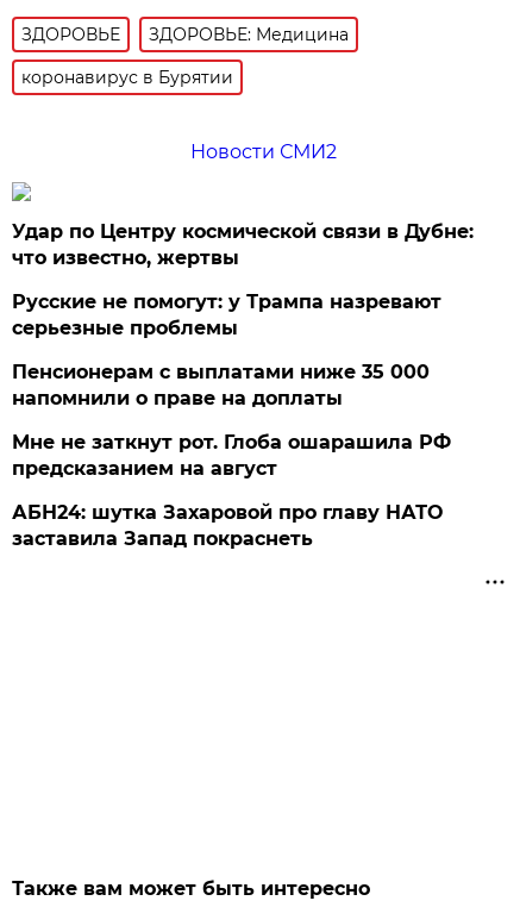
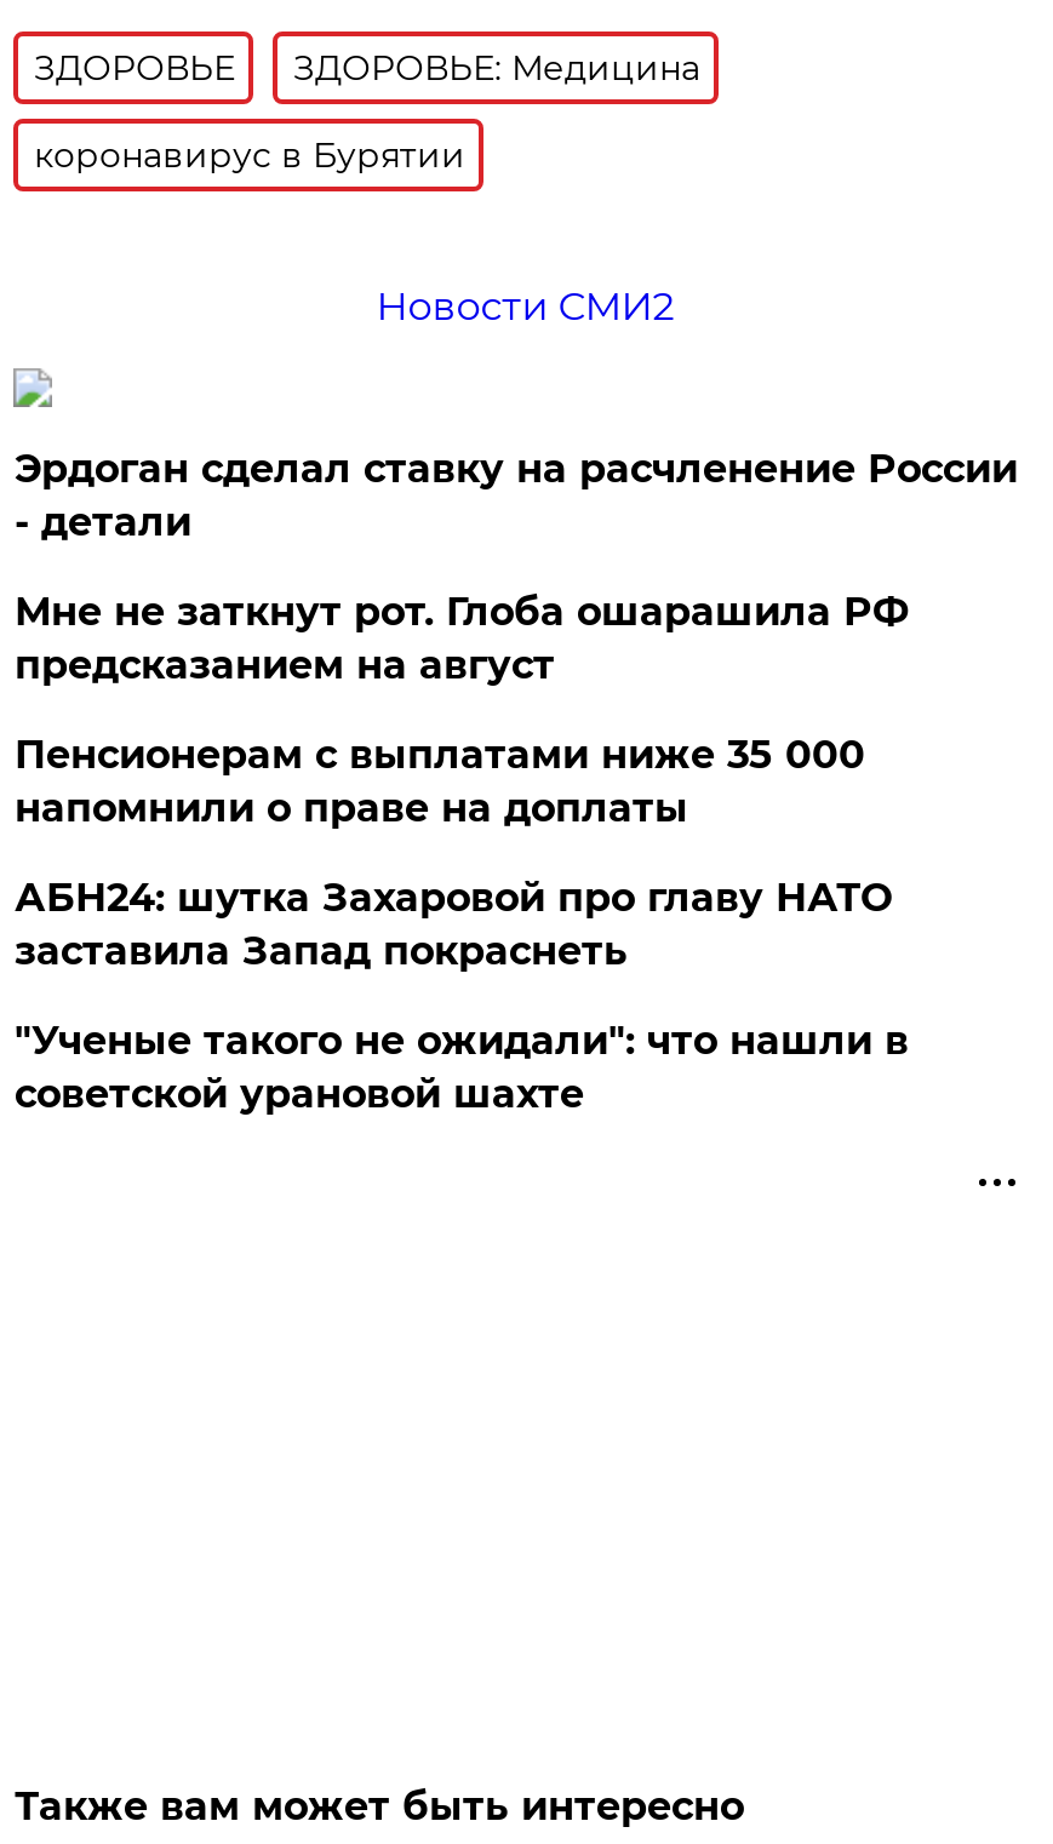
[12,220,474,269] Удар по Центру космической связи в Дубне: | что известно, жертвы -> [14,446,1018,545] Эрдоган сделал ставку на расчленение России | - детали
[12,290,442,339] Русские не помогут: у Трампа назревают | серьезные проблемы -> none
moved [12,431,451,480] -> [14,589,909,688]: Мне не заткнут рот. Глоба ошарашила РФ | предсказанием на август
moved [12,501,443,550] -> [14,875,892,974]: АБН24: шутка Захаровой про главу НАТО | заставила Запад покраснеть
none -> [14,1018,909,1117] "Ученые такого не ожидали": что нашли в | советской урановой шахте

